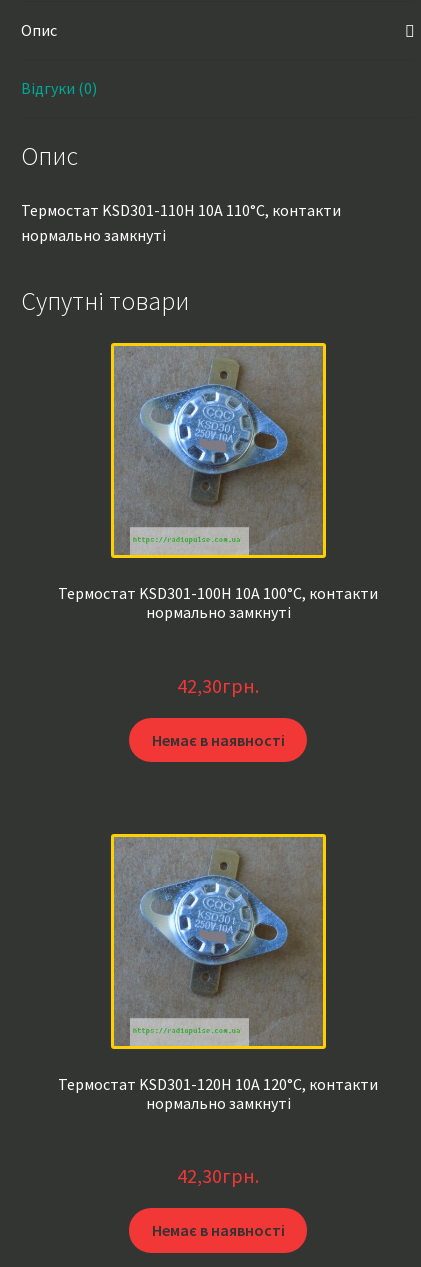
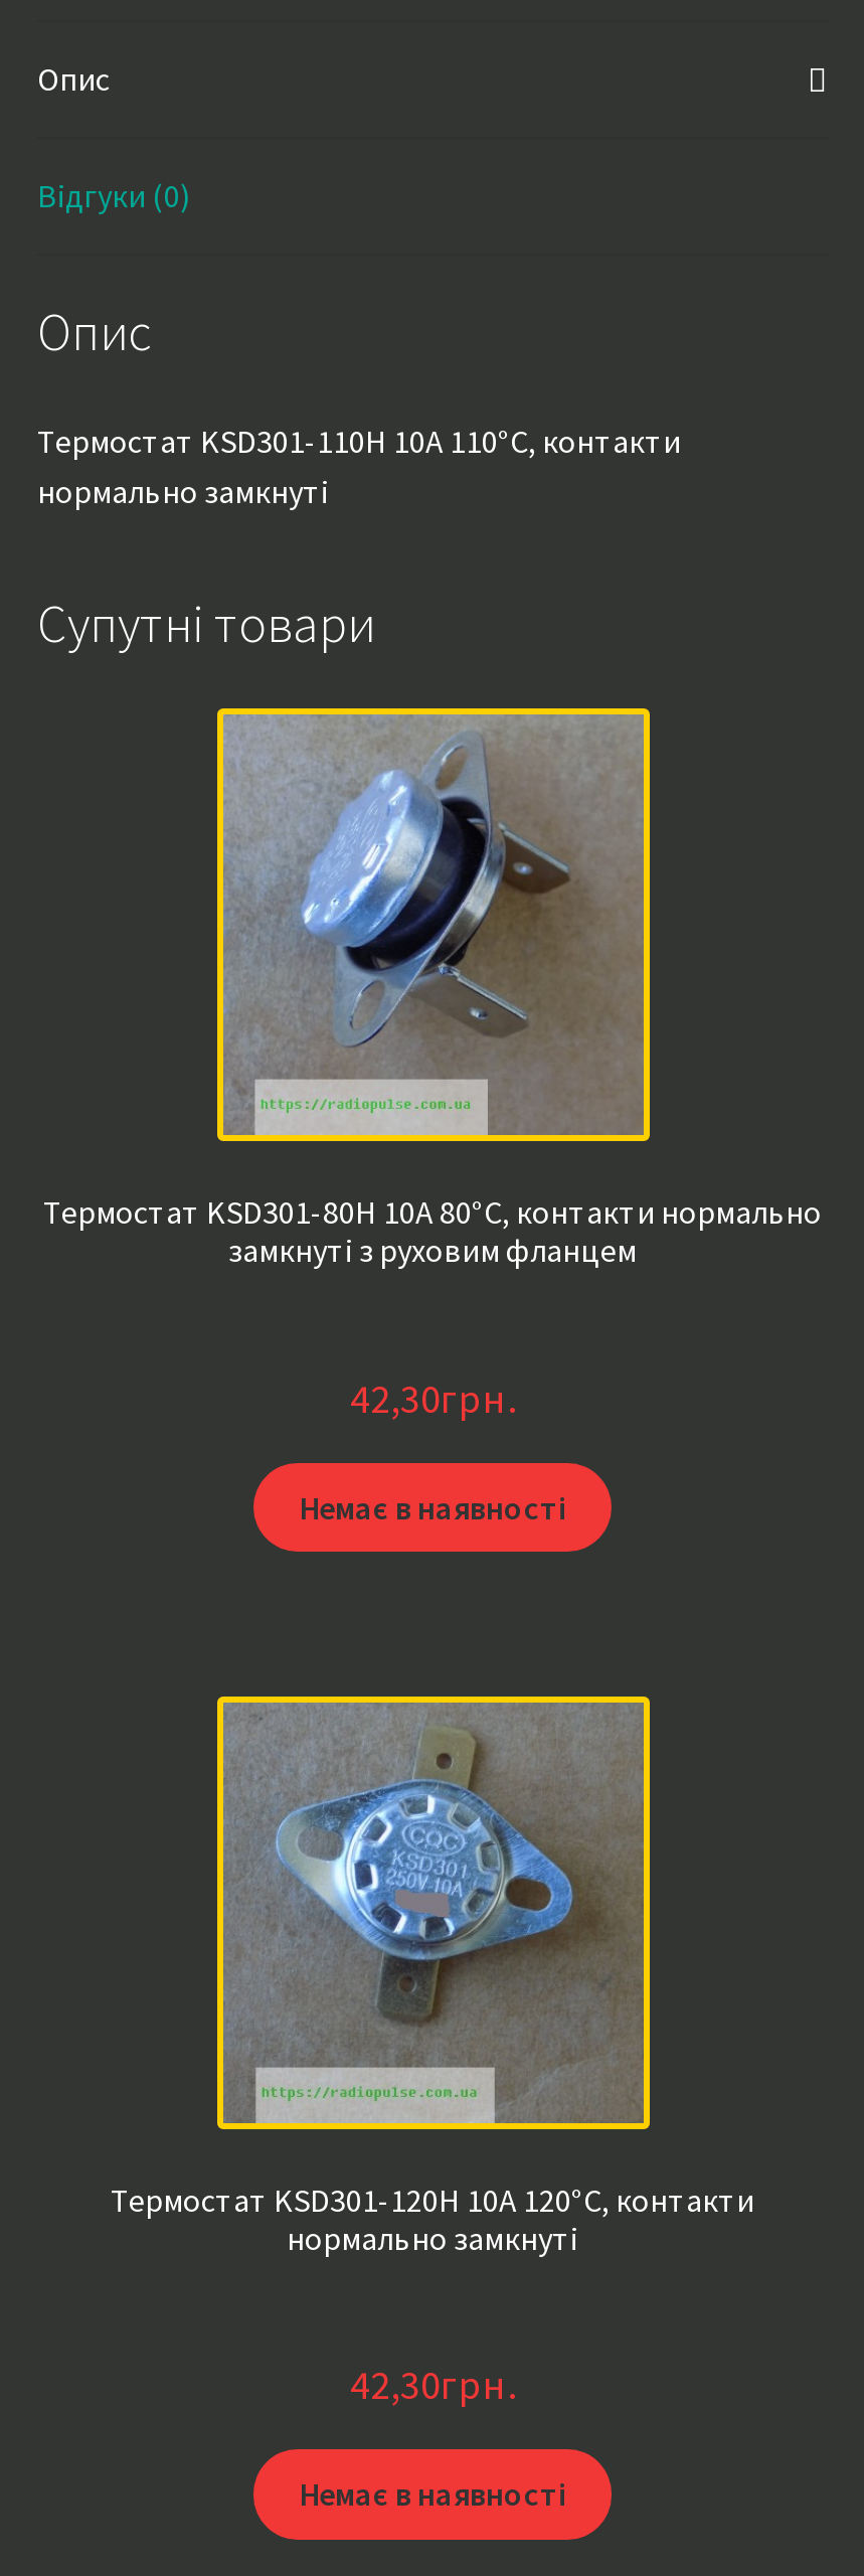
[58,346,378,622] [image] | Термостат KSD301-100H 10А 100°C, контакти | нормально замкнуті -> [43,714,822,1270] [image] | Термостат KSD301-80H 10А 80°C, контакти нормально | замкнуті з руховим фланцем

